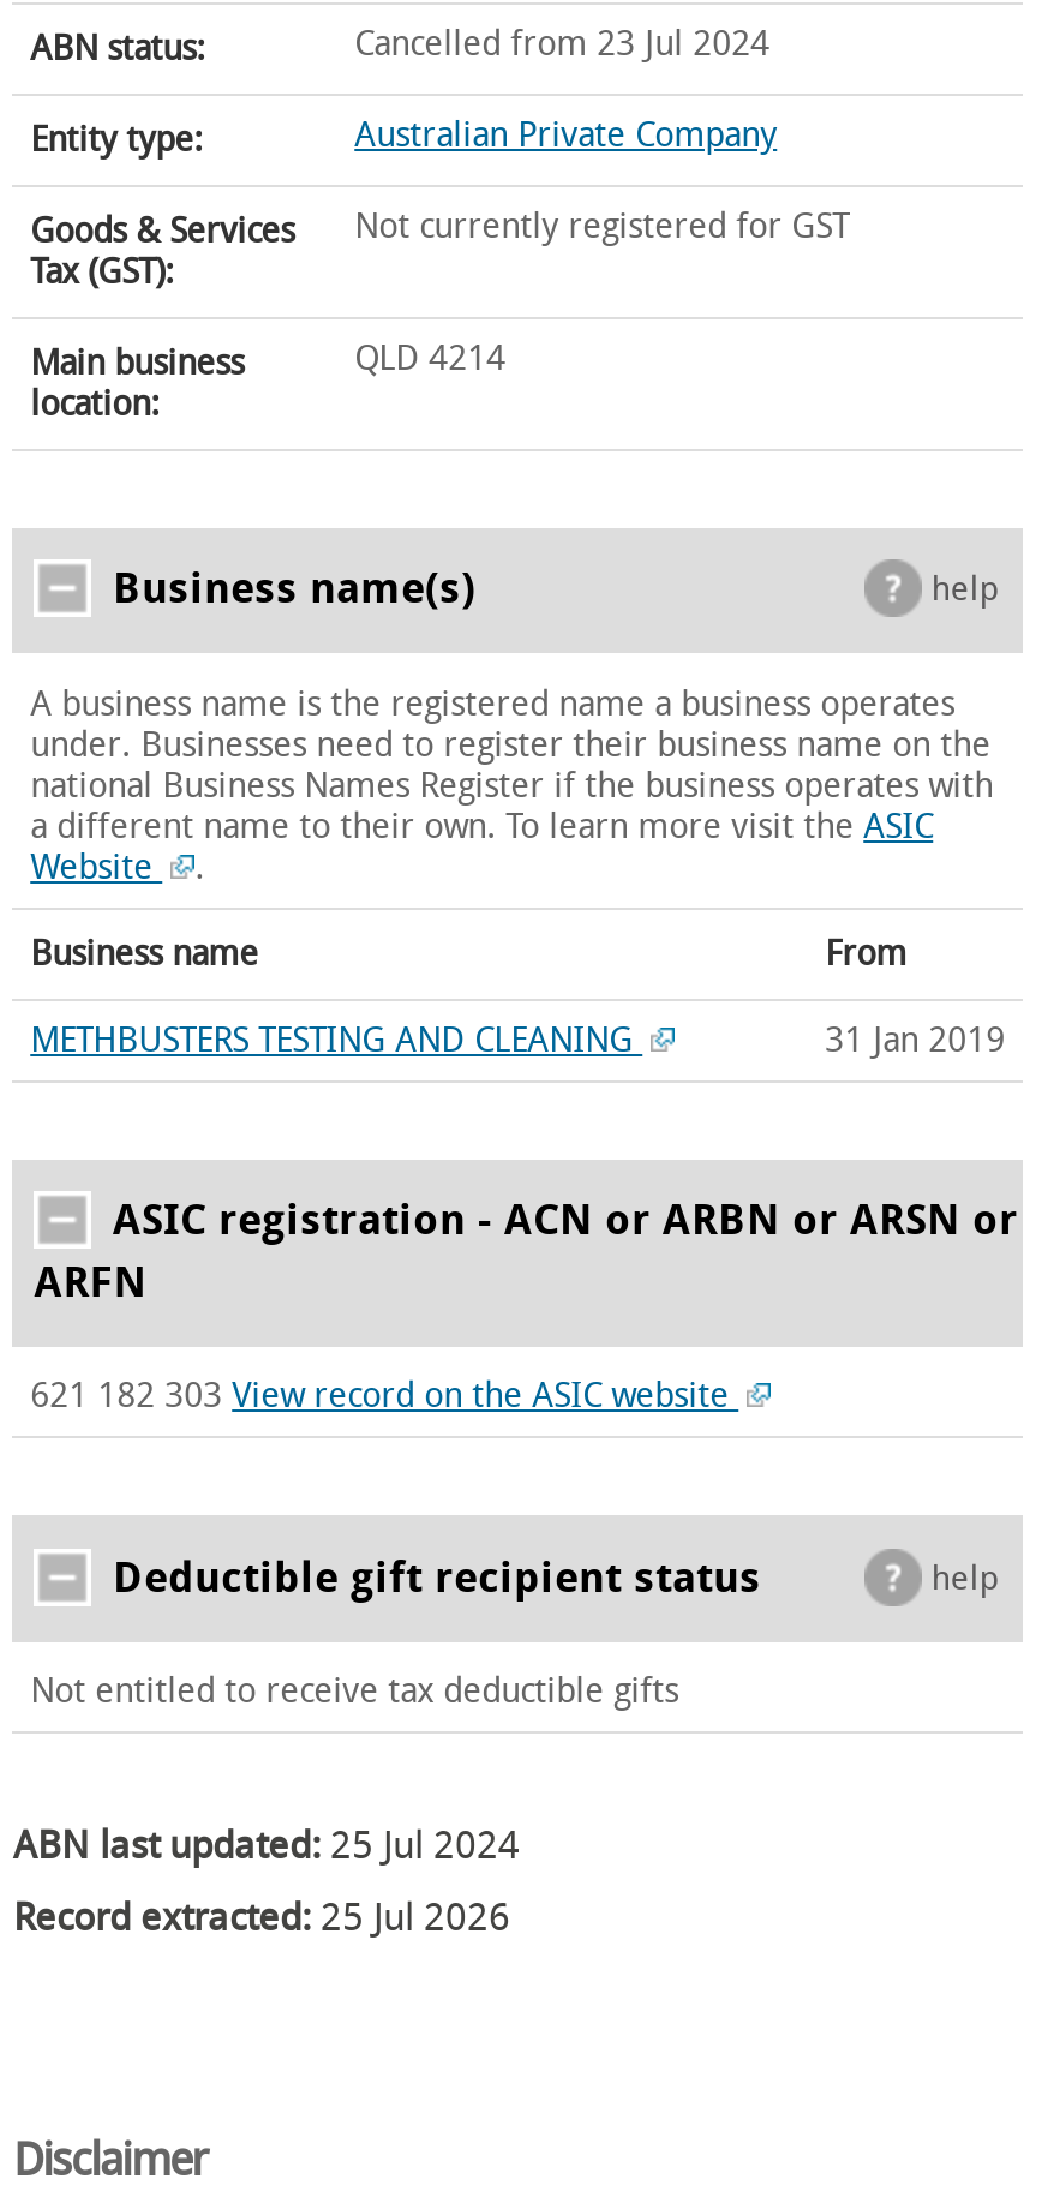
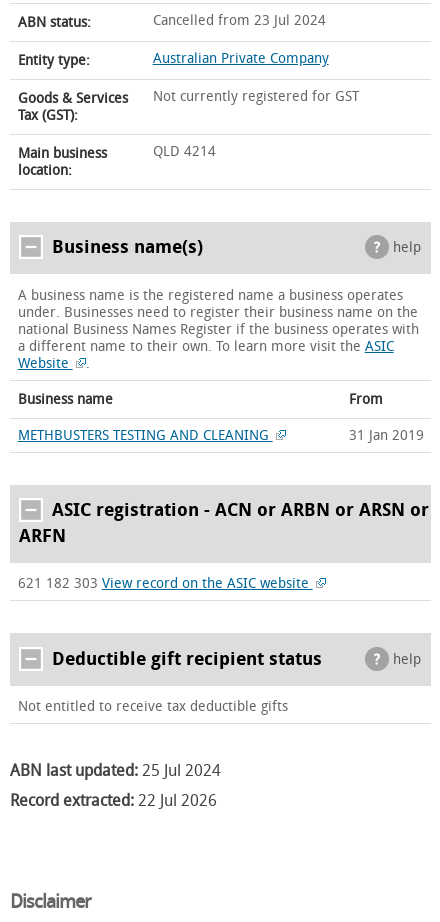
[13,1895,510,1941] Record extracted: 25 Jul 2026 -> [10,791,217,810] Record extracted: 22 Jul 2026

